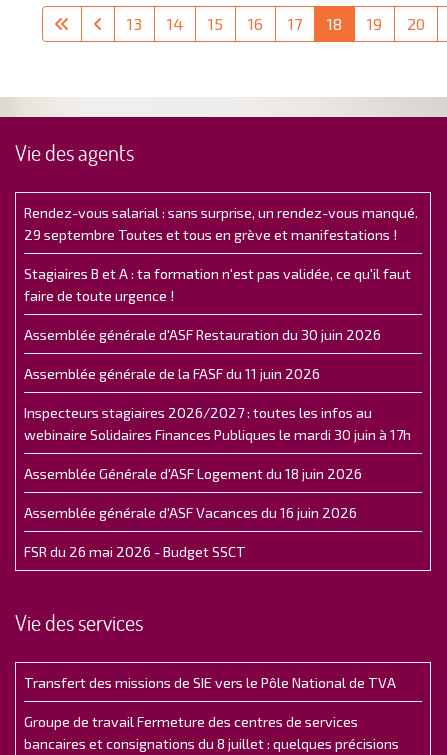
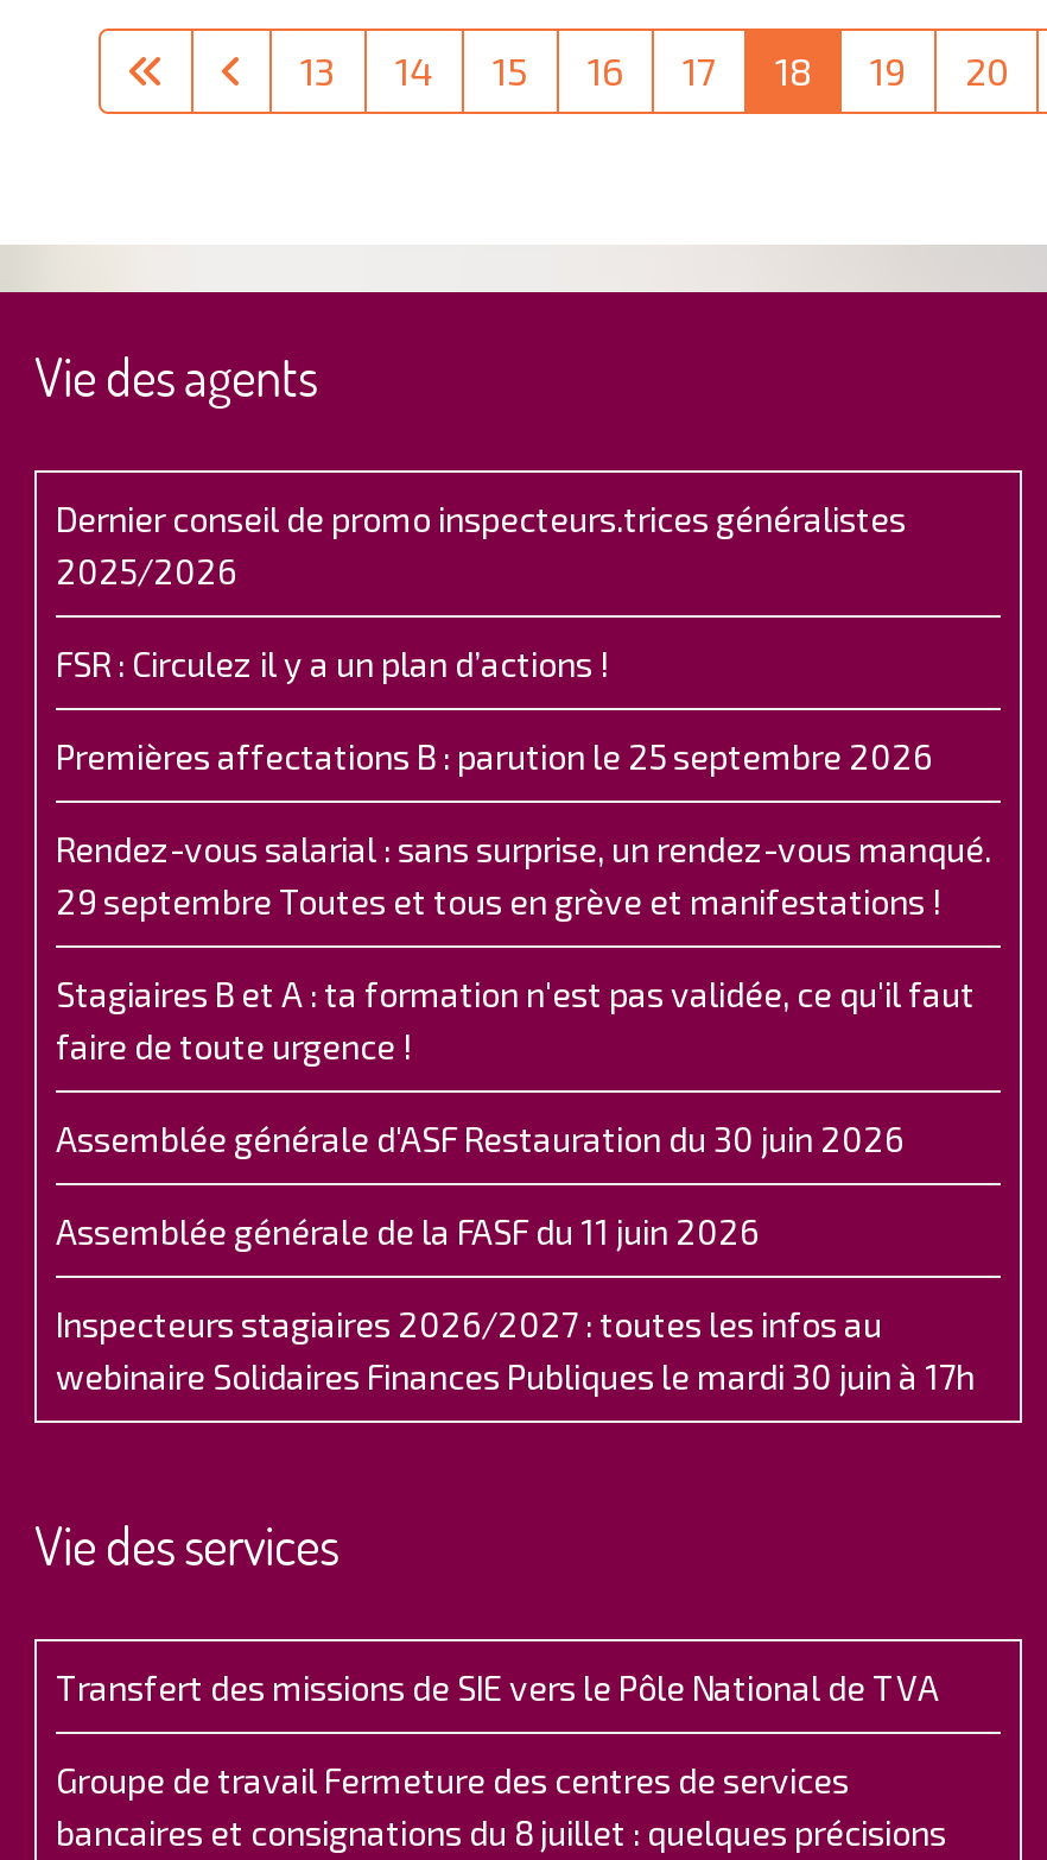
none -> [56,498,932,776] Dernier conseil de promo inspecteurs.trices généralistes | 2025/2026 | FSR : Circulez il y a un plan d’actions ! | Premières affectations B : parution le 25 septembre 2026
moved [24,203,418,442] -> [56,828,991,1396]: Rendez-vous salarial : sans surprise, un rendez-vous manqué. | 29 septembre Toutes et tous en grève et manifestations ! | Stagiaires B et A : ta formation n'est pas validée, ce qu'il faut | faire de toute urgence ! | Assemblée générale d'ASF Restauration du 30 juin 2026 | Assemblée générale de la FASF du 11 juin 2026 | Inspecteurs stagiaires 2026/2027 : toutes les infos au | webinaire Solidaires Finances Publiques le mardi 30 juin à 17h
[24,464,362,559] Assemblée Générale d'ASF Logement du 18 juin 2026 | Assemblée générale d'ASF Vacances du 16 juin 2026 | FSR du 26 mai 2026 - Budget SSCT -> none

